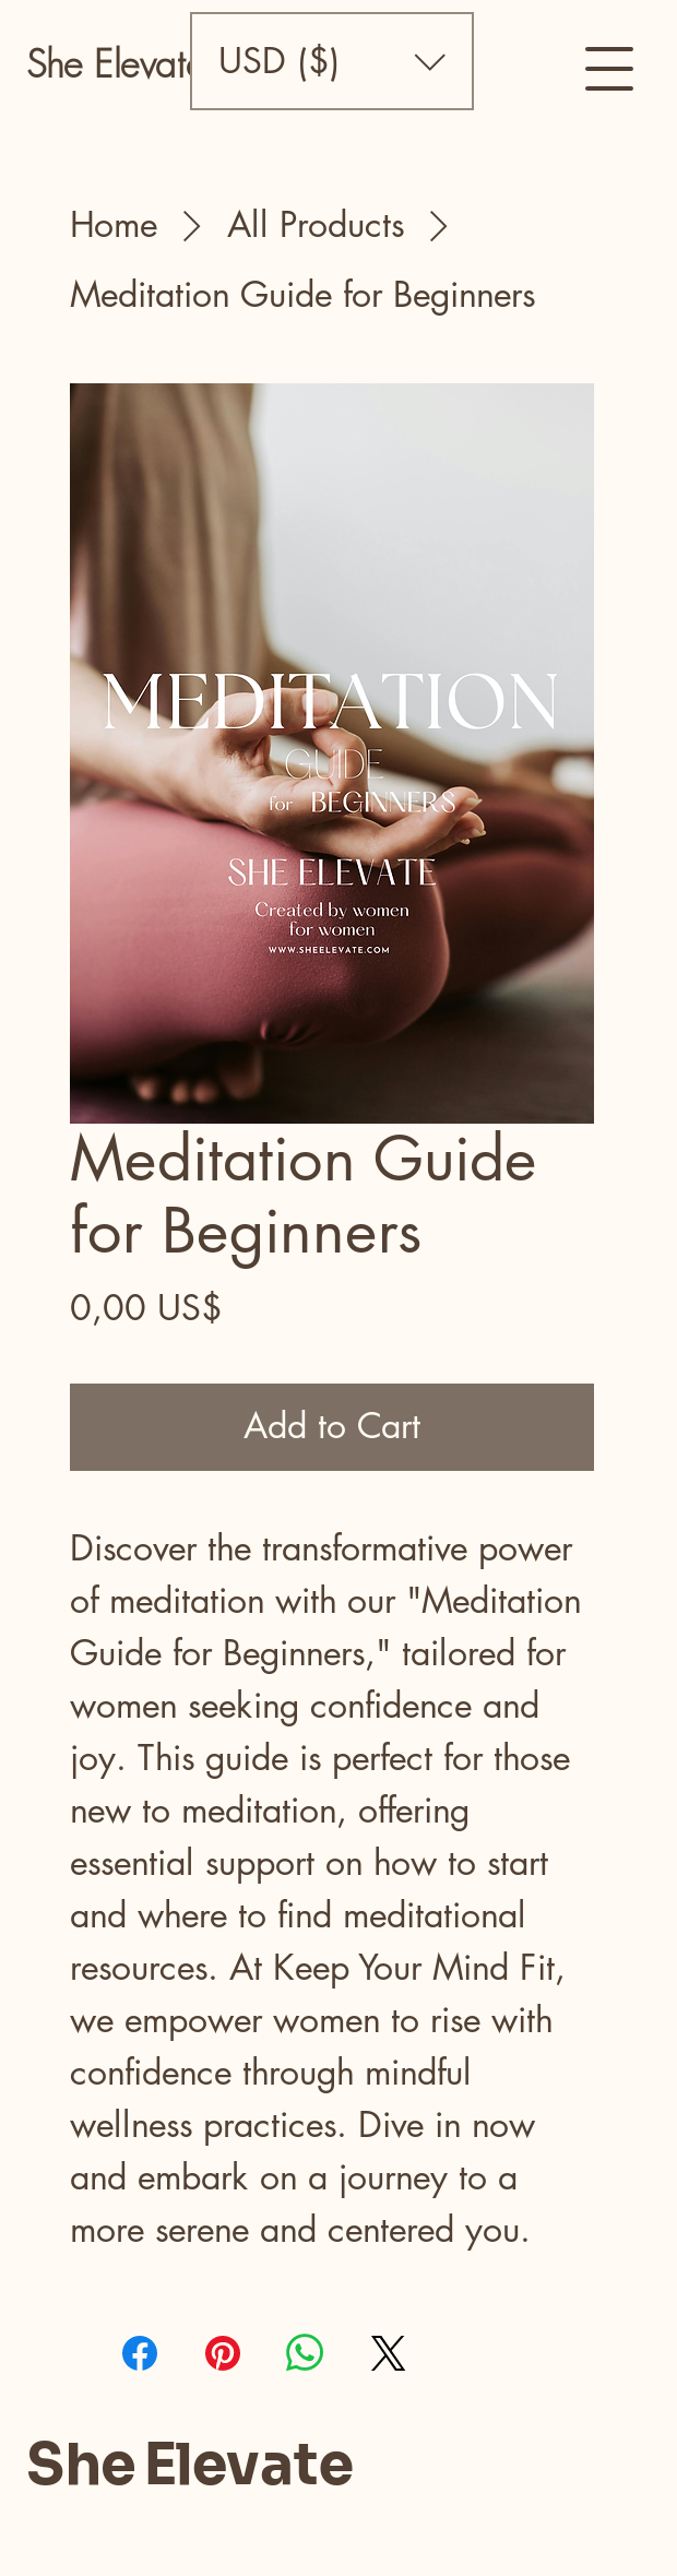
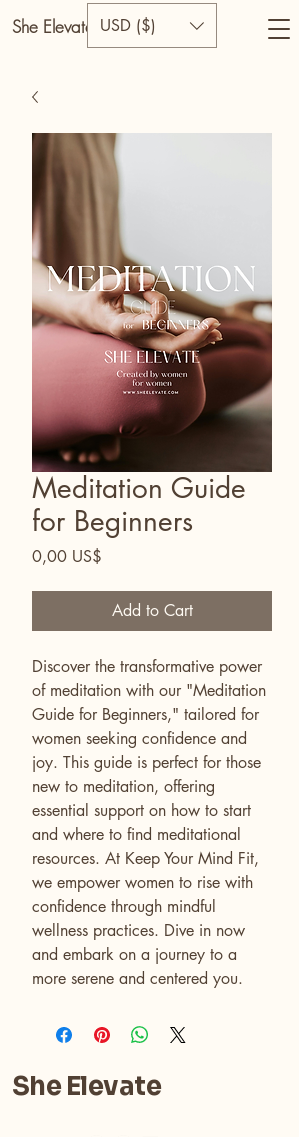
[70,202,535,318] Home | All Products | Meditation Guide for Beginners -> none

